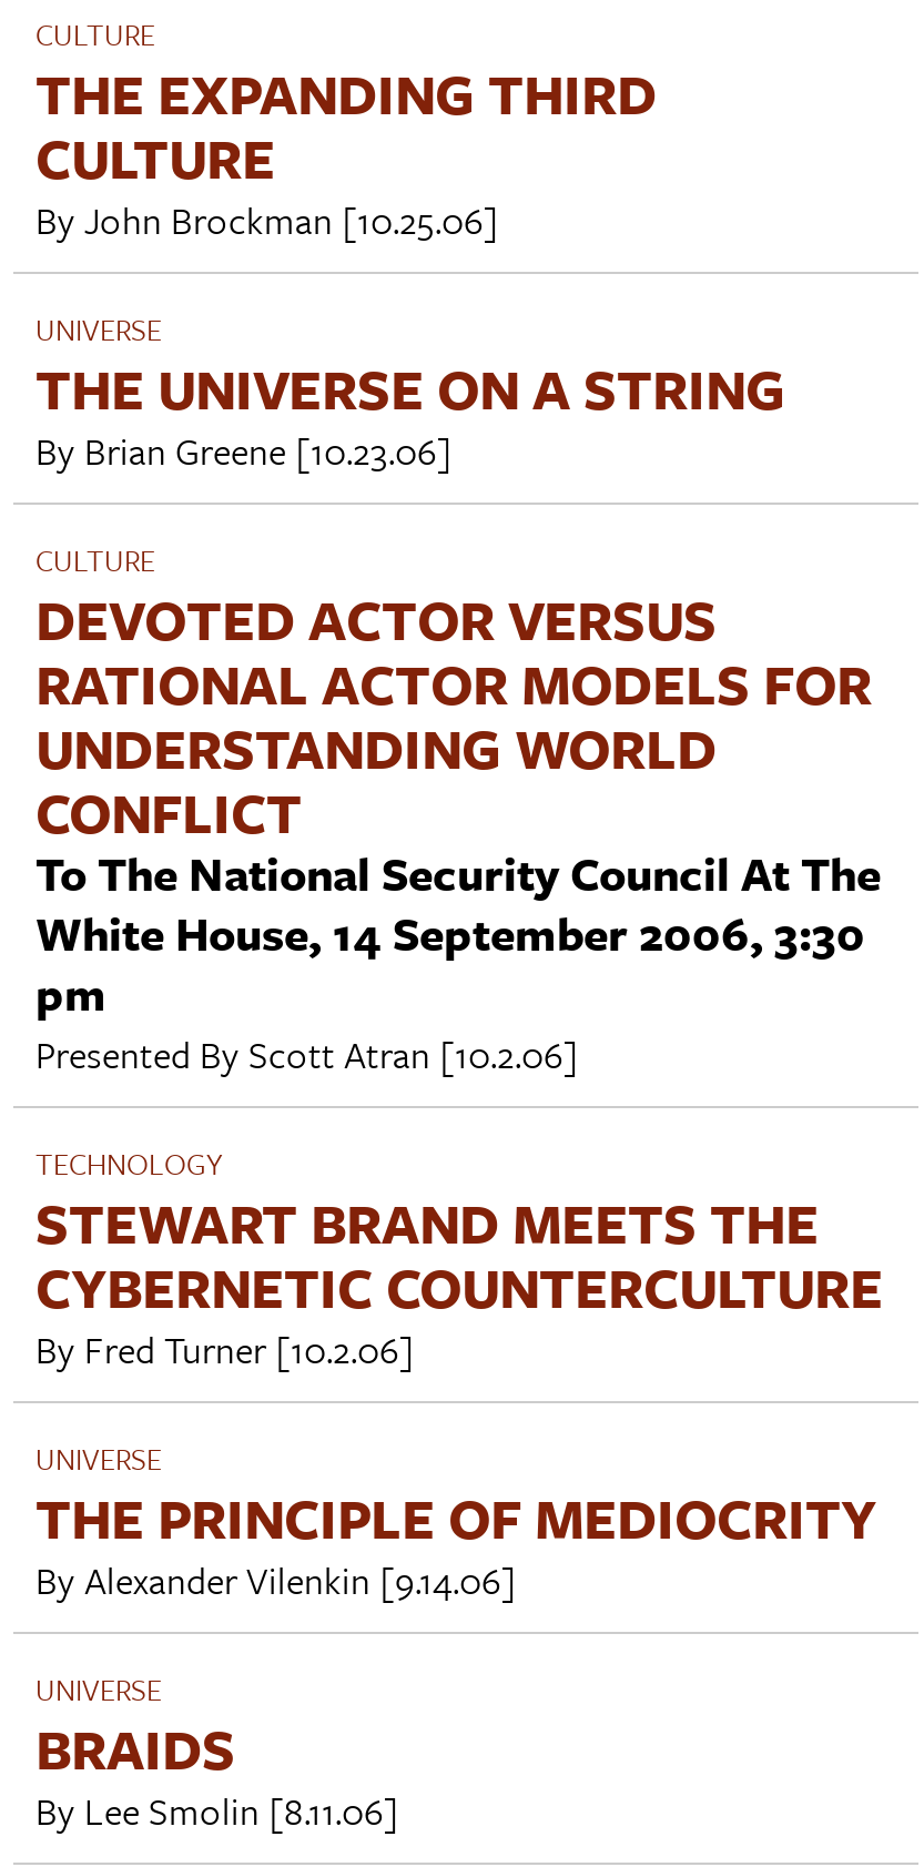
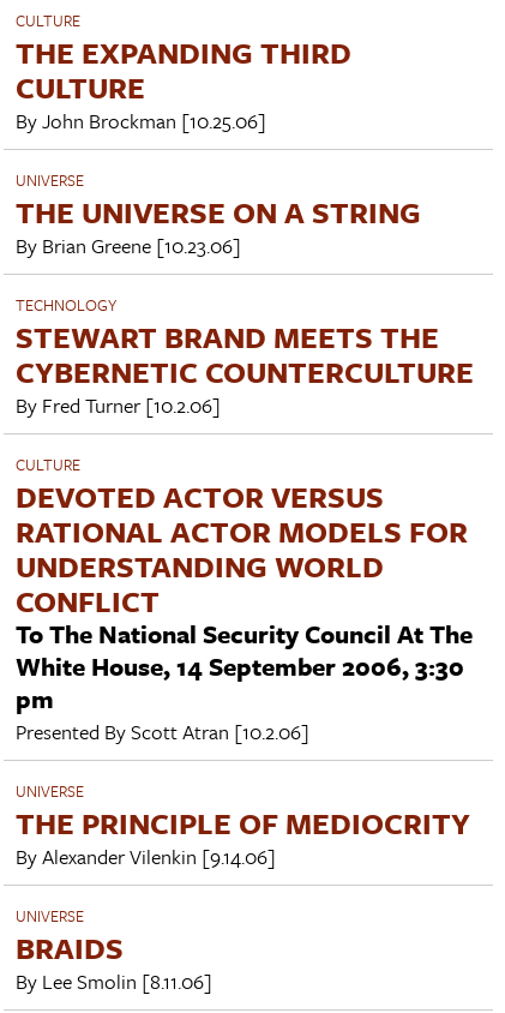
moved [35,537,881,1081] -> [16,452,473,746]: CULTURE | DEVOTED ACTOR VERSUS | RATIONAL ACTOR MODELS FOR | ... | pm | Presented By Scott Atran [10.2.06]
moved [35,1141,883,1376] -> [16,292,474,420]: TECHNOLOGY | STEWART BRAND MEETS THE | CYBERNETIC COUNTERCULTURE | By Fred Turner [10.2.06]

